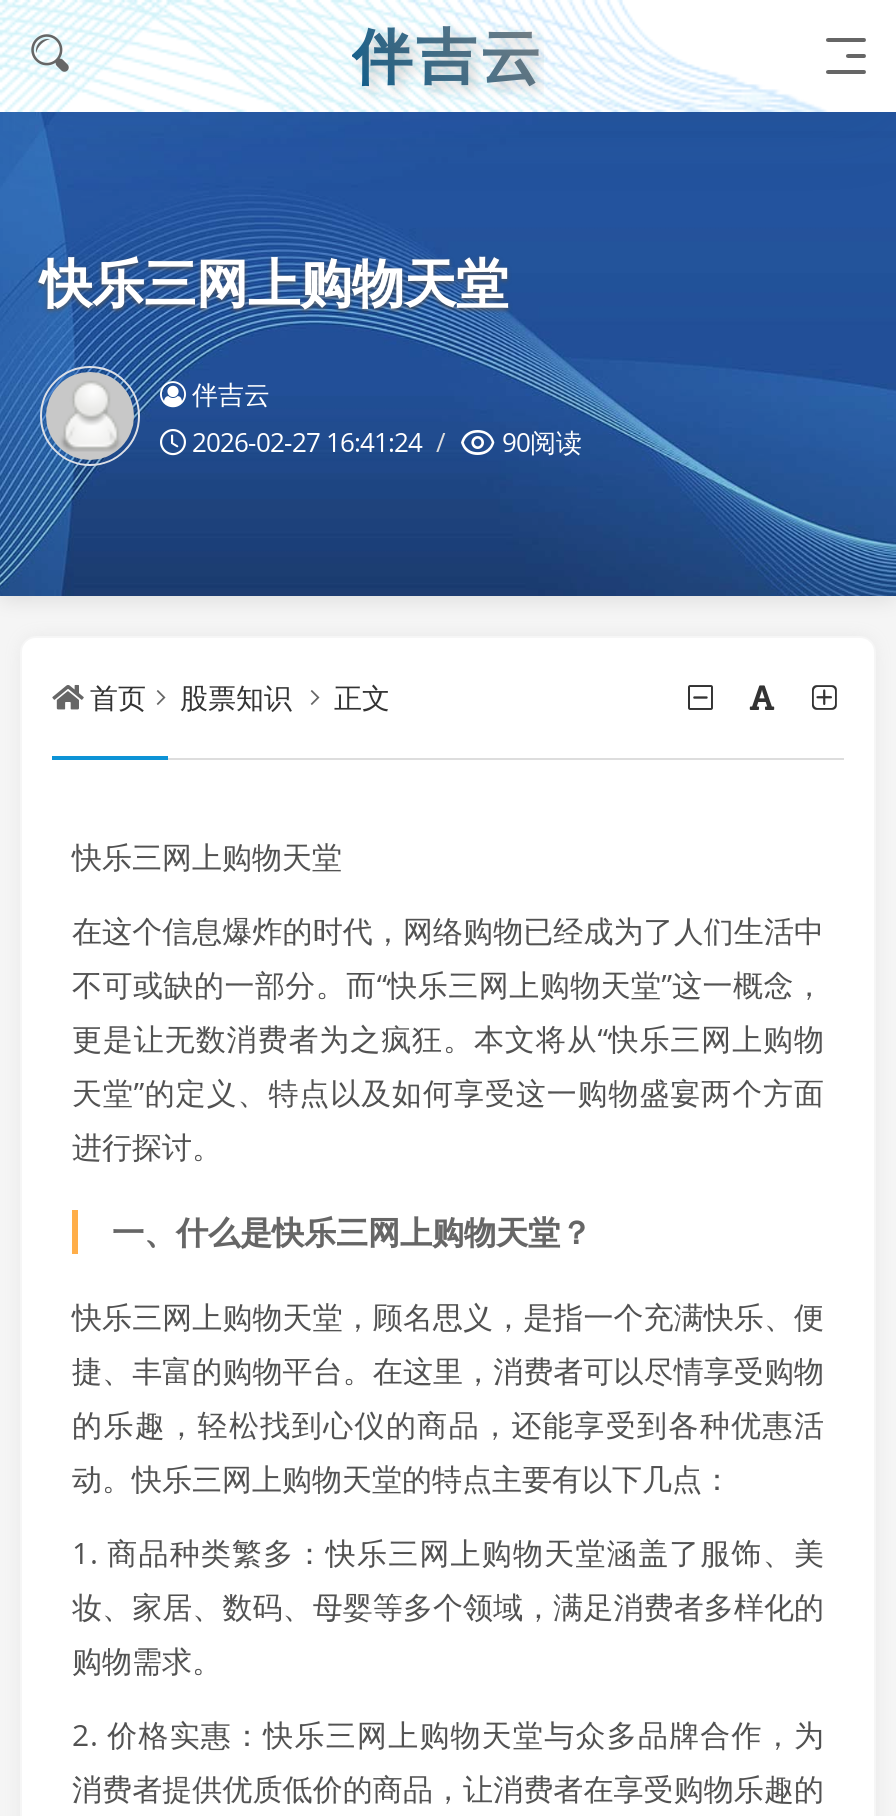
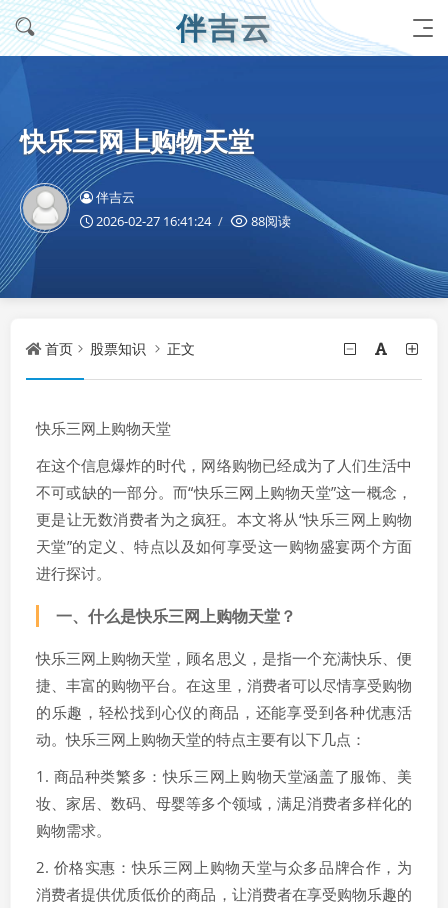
[502,423,582,459] 90阅读 -> [251,211,291,229] 88阅读

